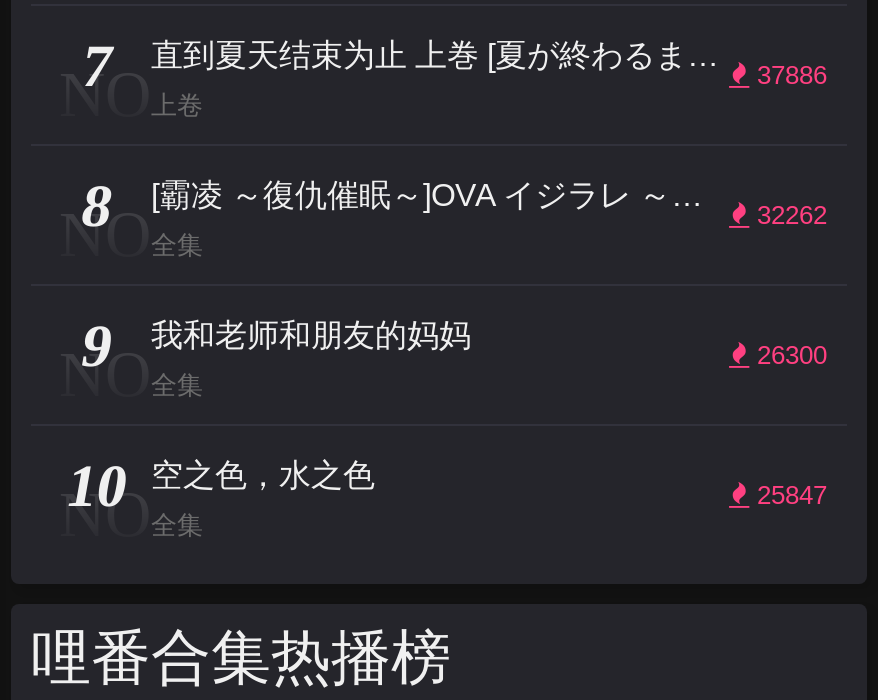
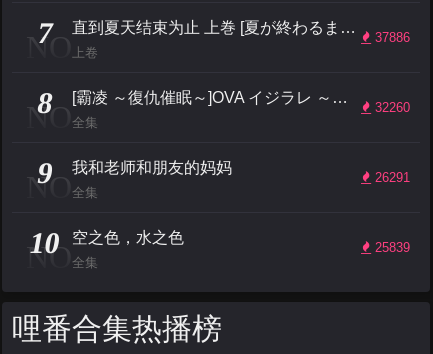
[749,200,827,230] 32262 -> [371,100,410,115] 32260
[749,340,827,370] 26300 -> [371,170,410,185] 26291
[749,480,827,510] 25847 -> [371,240,410,255] 25839

